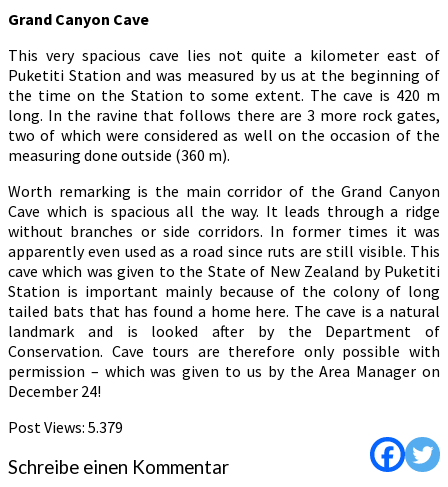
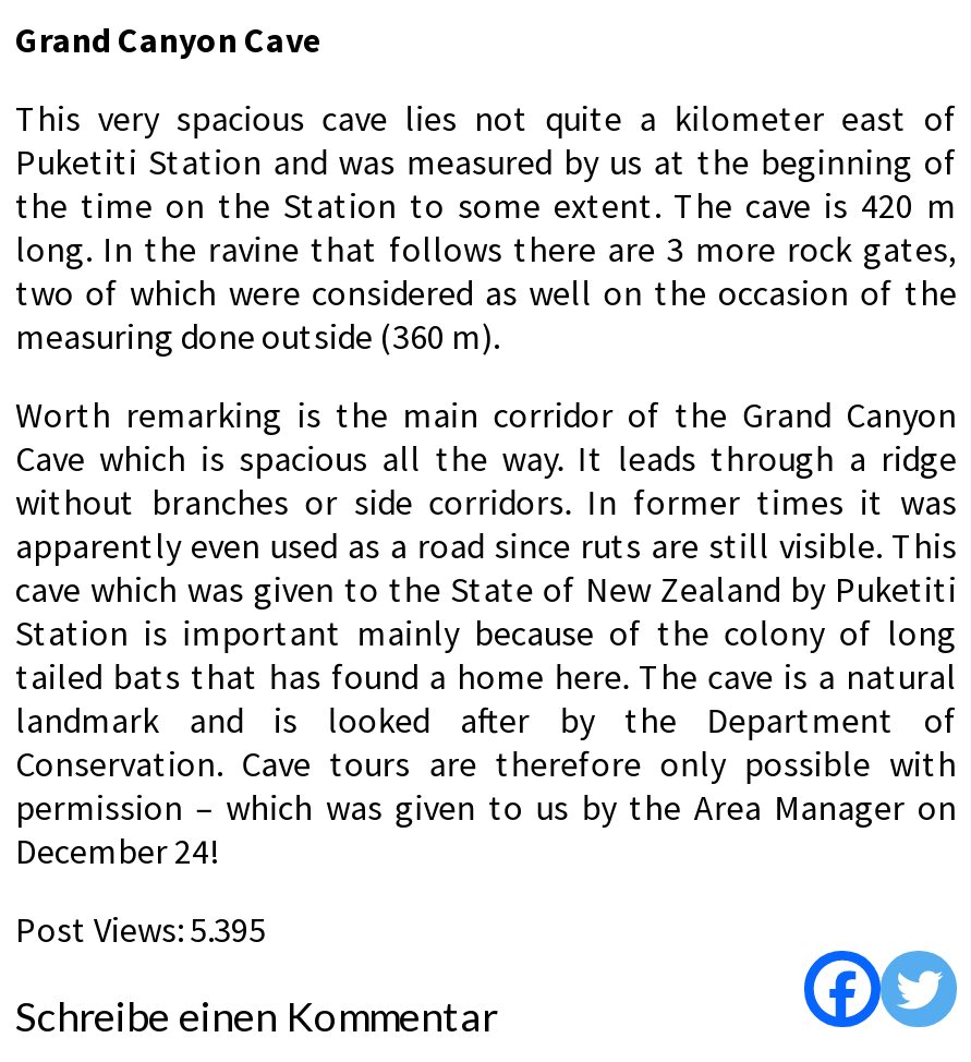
[8,417,123,437] Post Views: 5.379 -> [15,908,266,951] Post Views: 5.395

